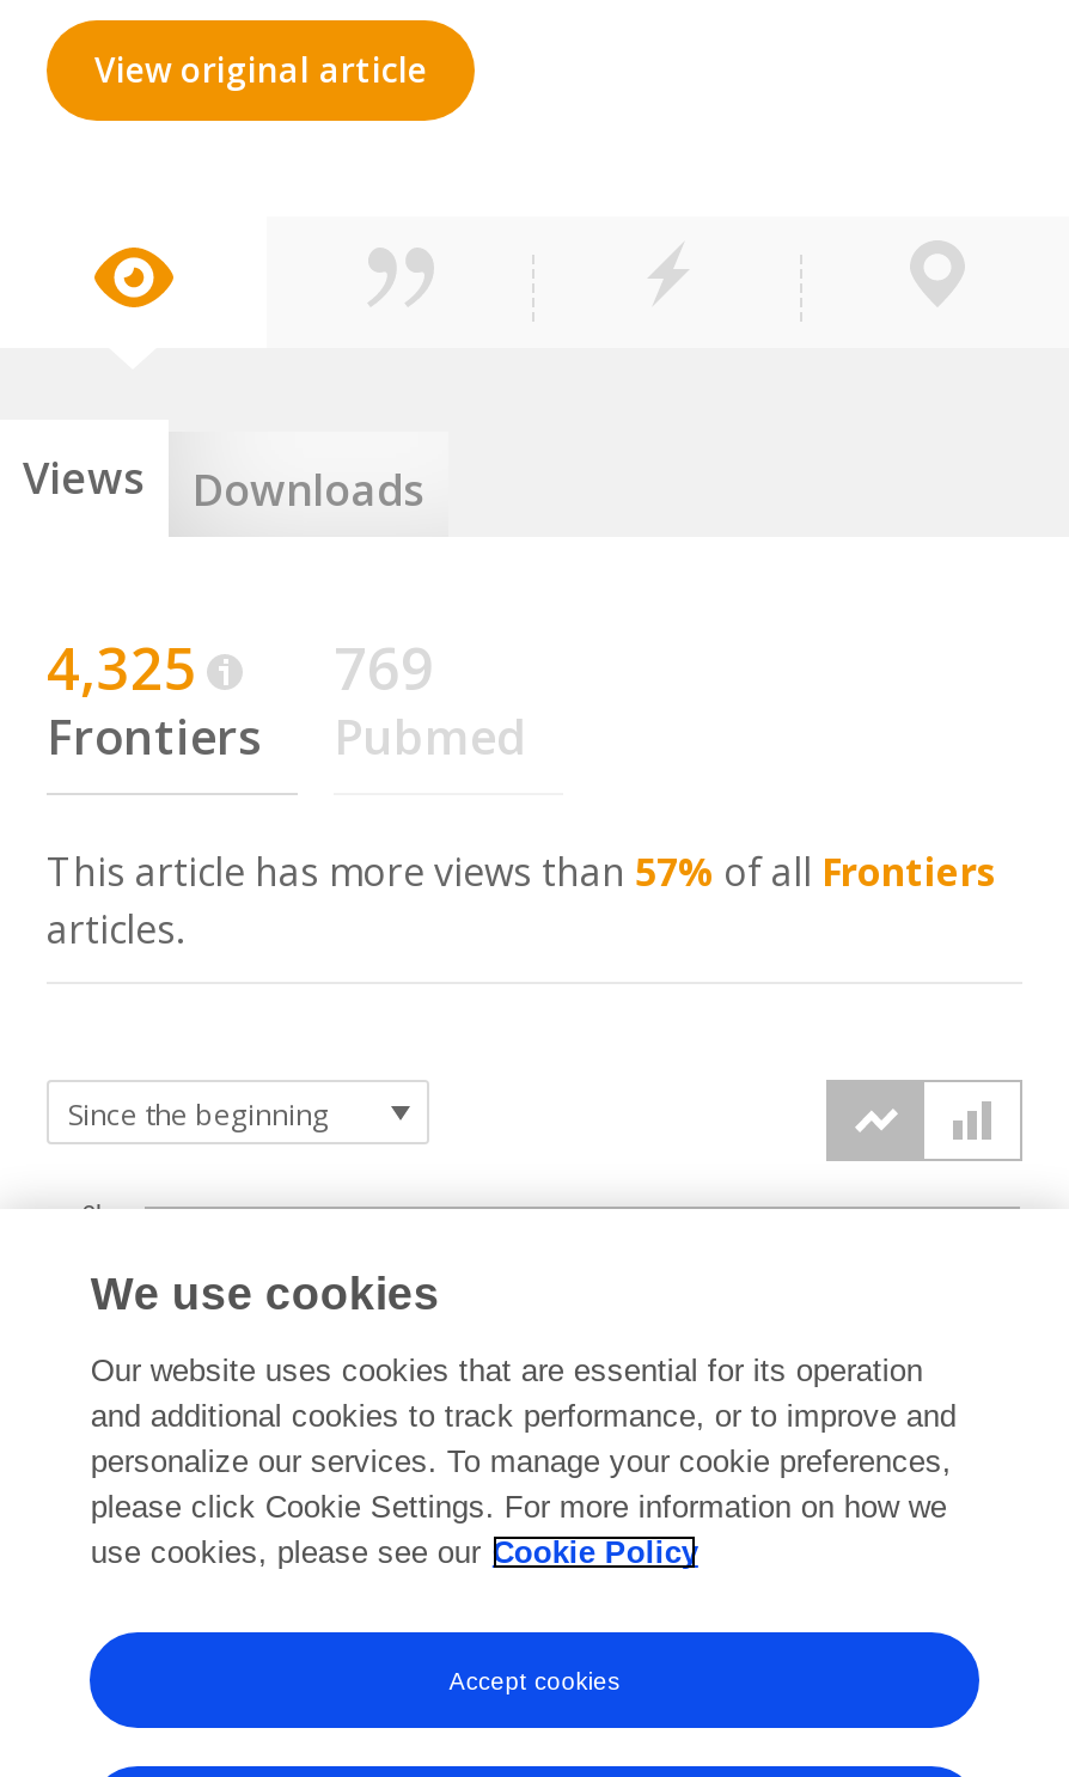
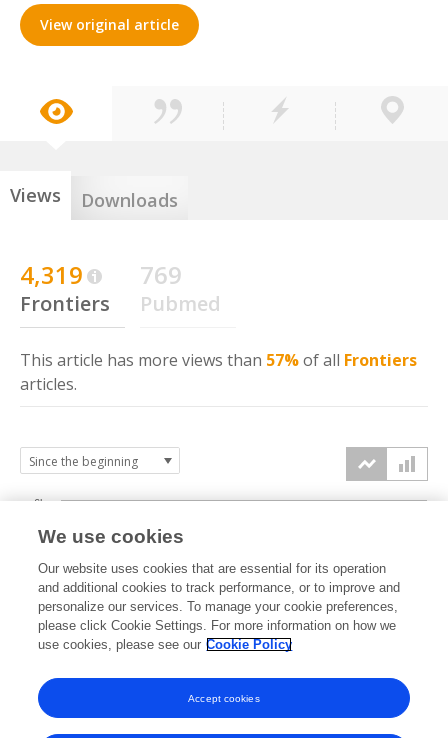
[47,628,197,707] 4,325 -> [20,258,83,291] 4,319

